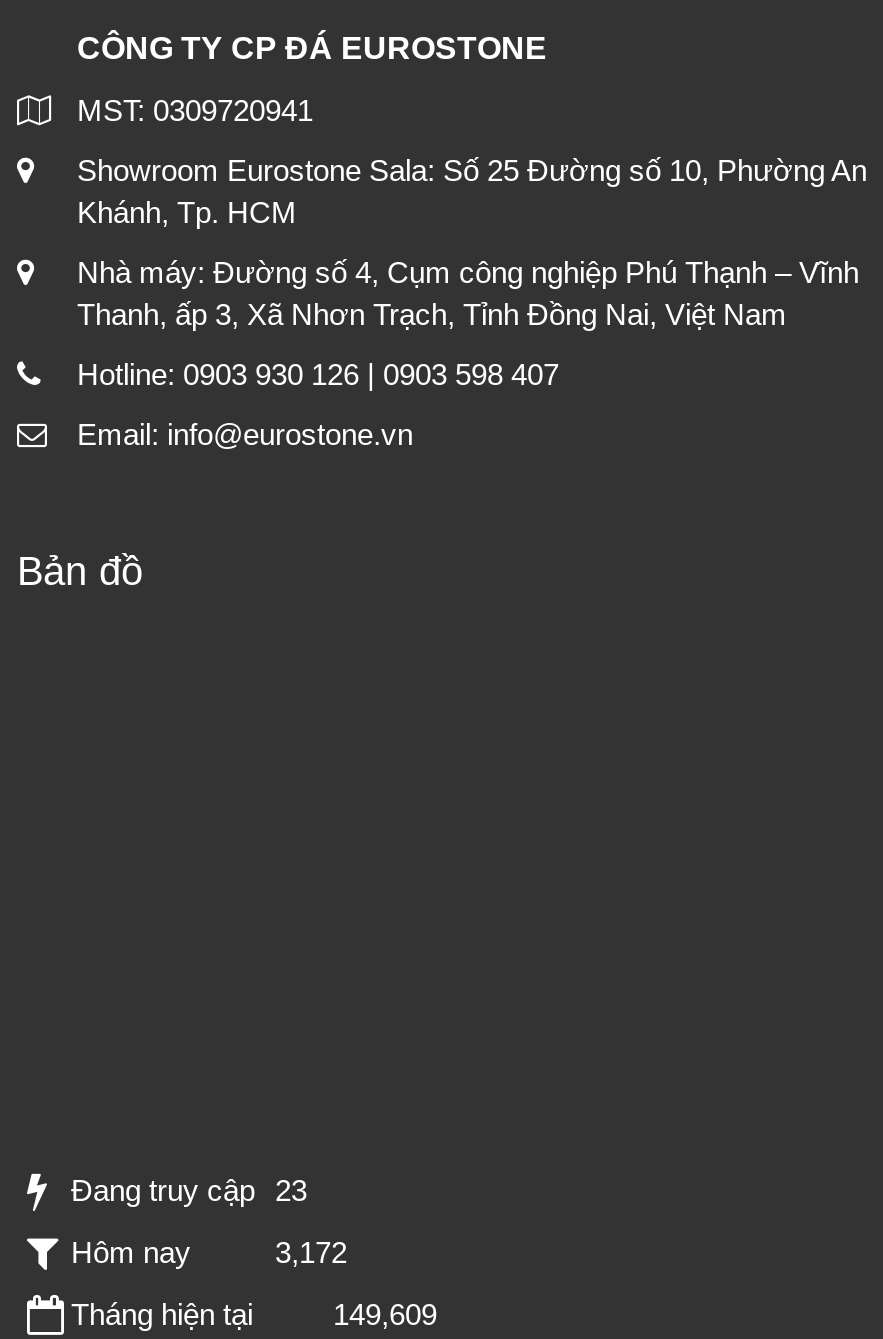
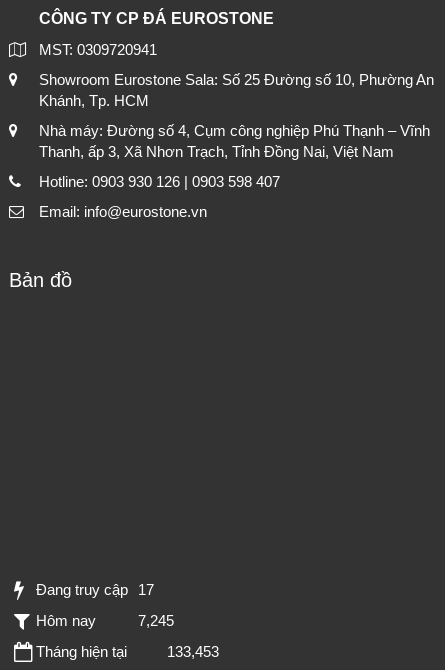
[71,1172,307,1206] Đang truy cập 23 -> [36,581,154,598] Đang truy cập 17
[275,1234,347,1268] 3,172 -> [138,612,174,629] 7,245
[333,1296,437,1330] 149,609 -> [167,643,219,660] 133,453

